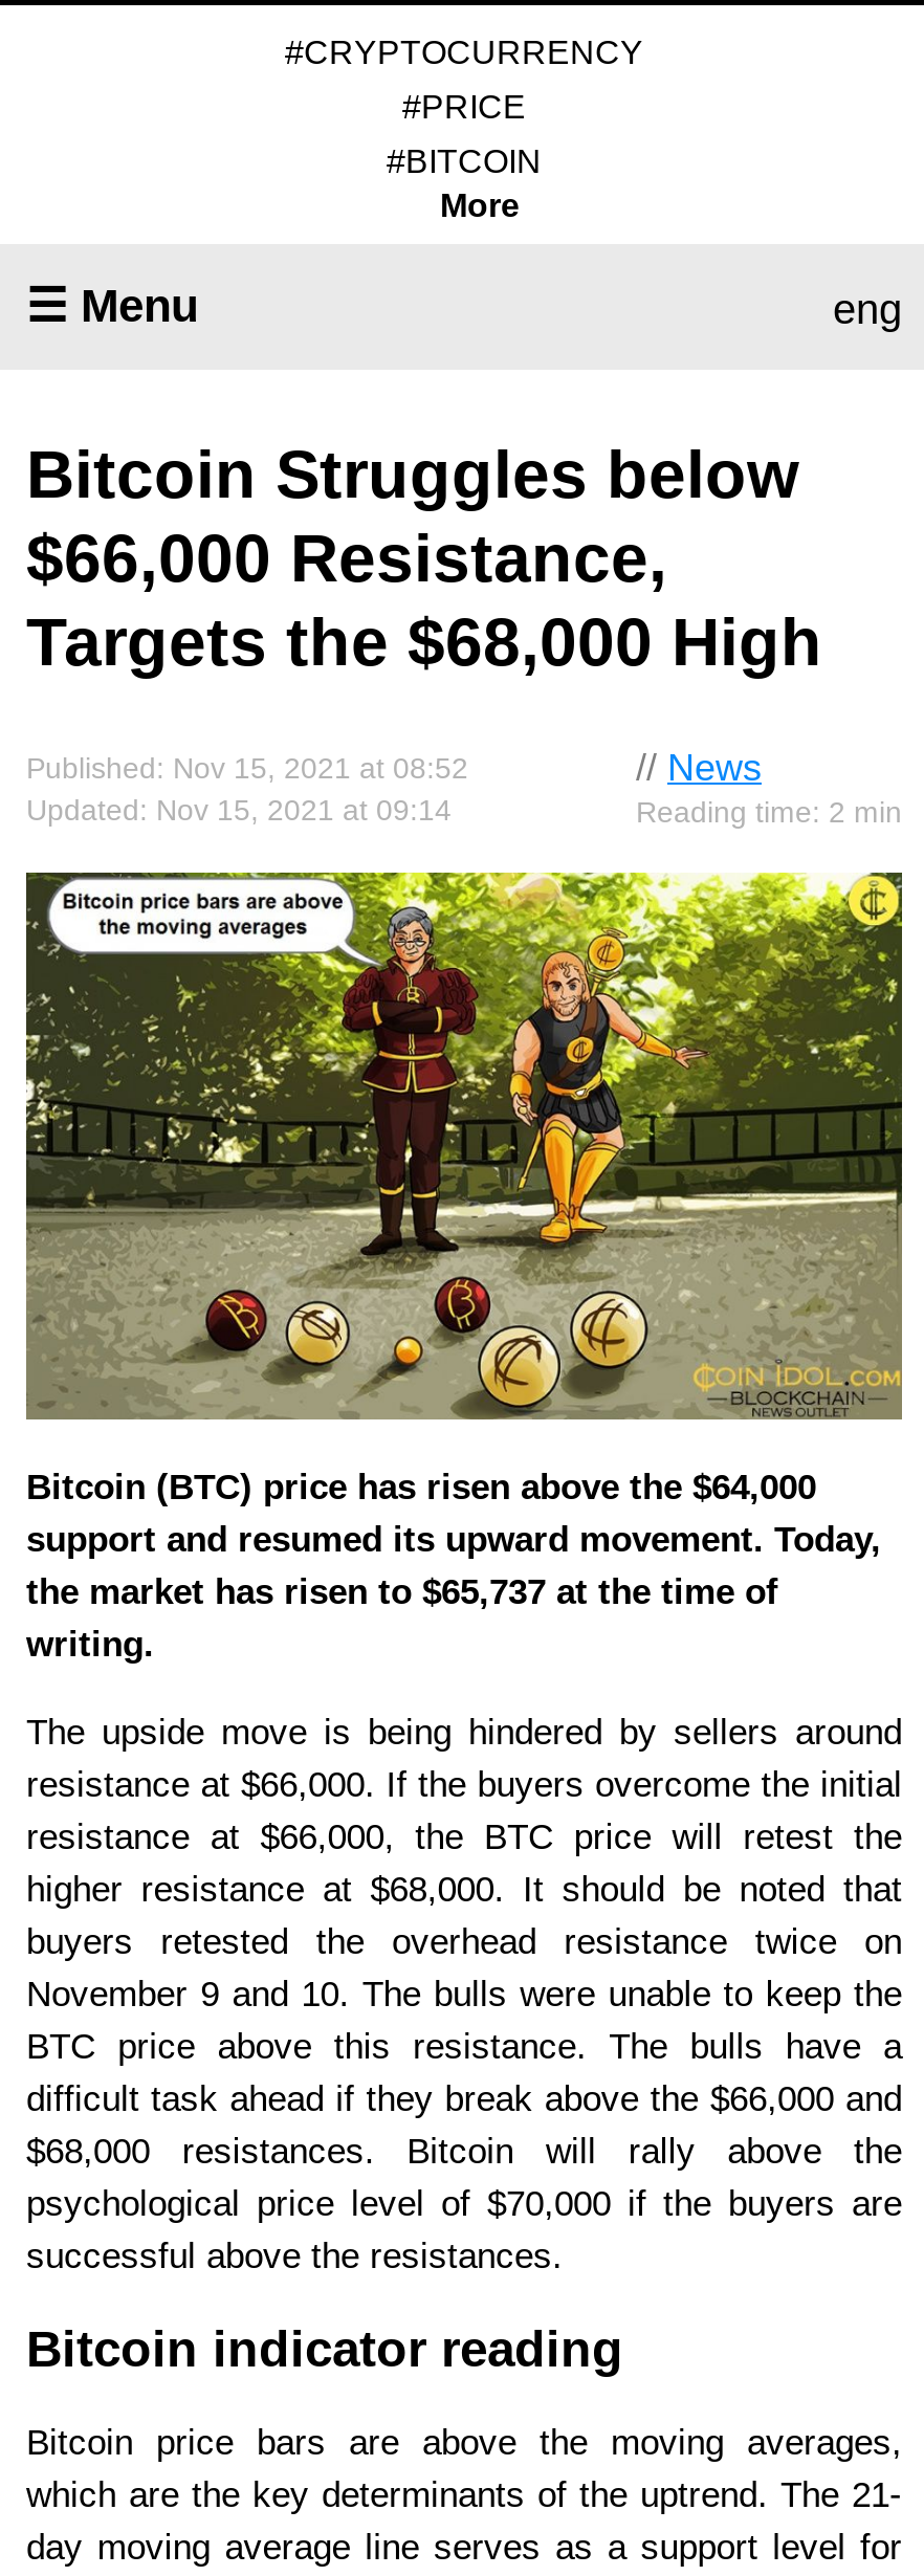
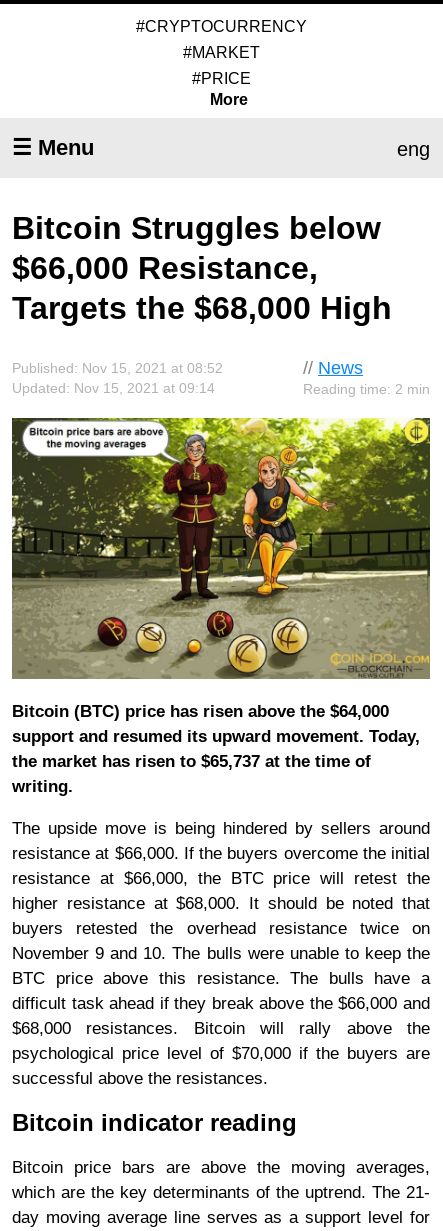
none -> [182,44,259,61] #MARKET
moved [402,88,526,124] -> [191,70,250,87]: #PRICE
[387,143,542,179] #BITCOIN -> none

